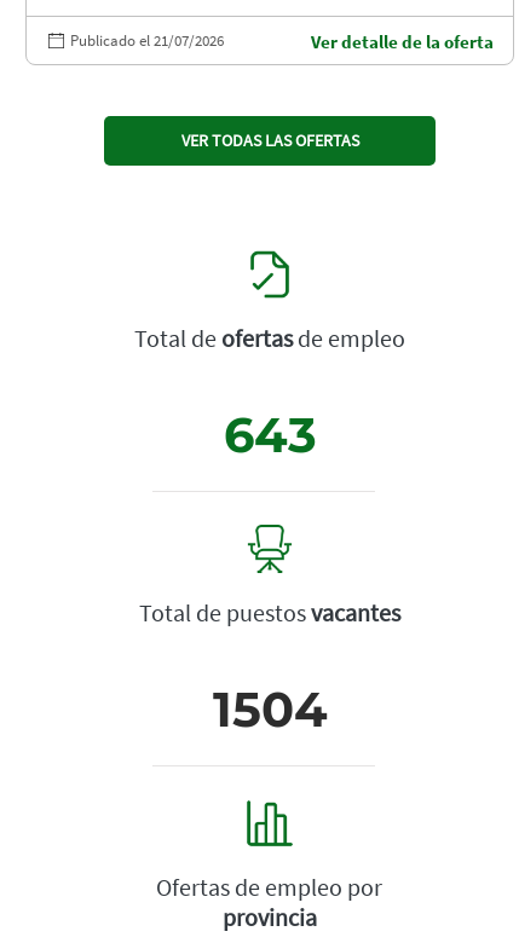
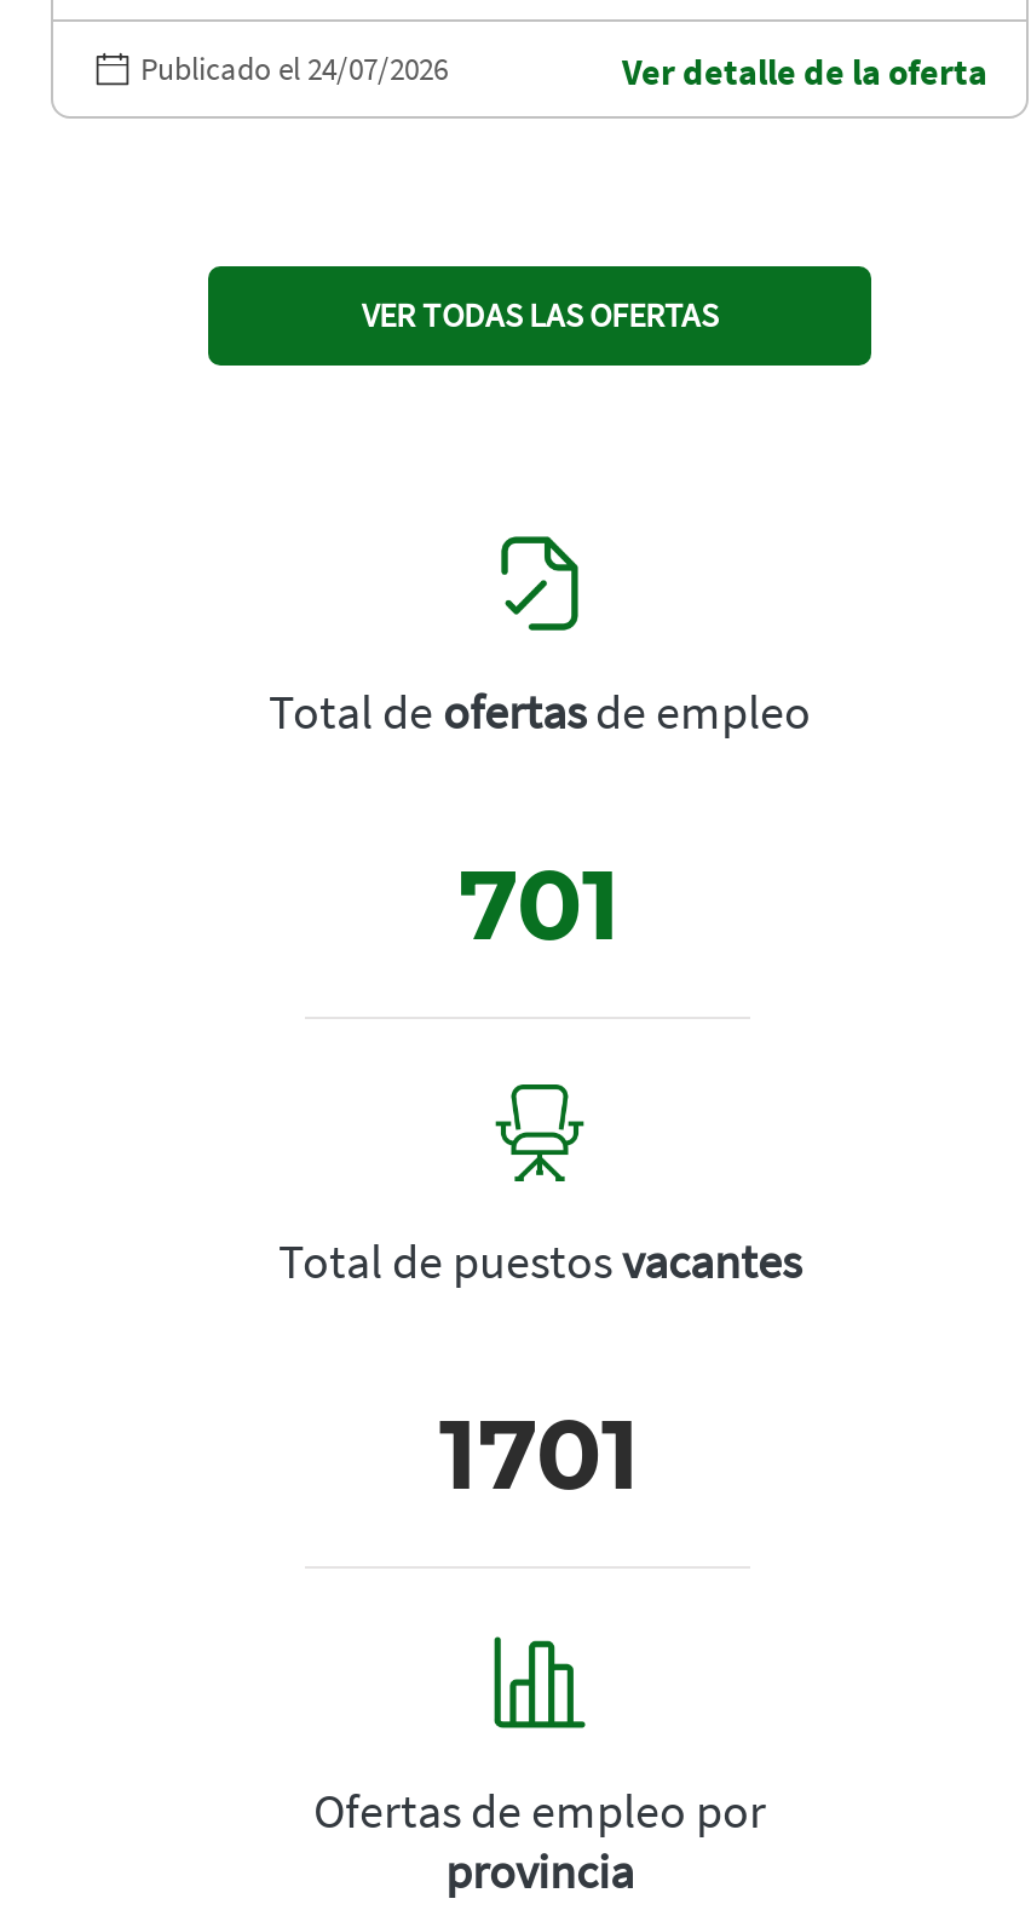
[70,30,224,51] Publicado el 21/07/2026 -> [140,49,448,90] Publicado el 24/07/2026
[223,405,316,464] 643 -> [459,846,621,965] 701
[212,680,327,739] 1504 -> [439,1396,640,1514] 1701

